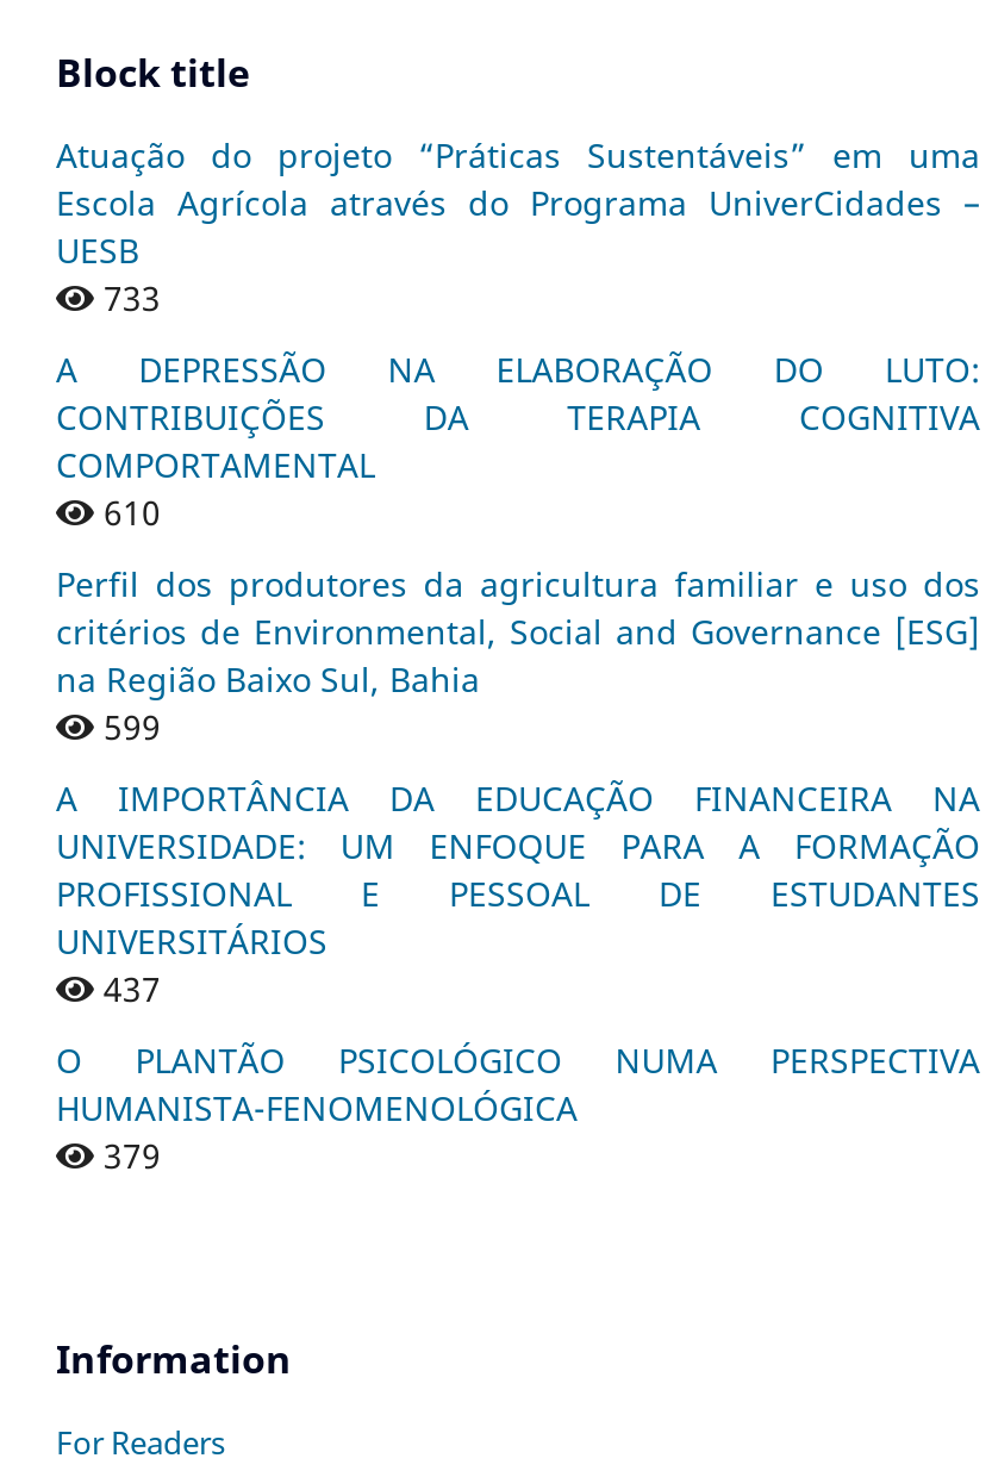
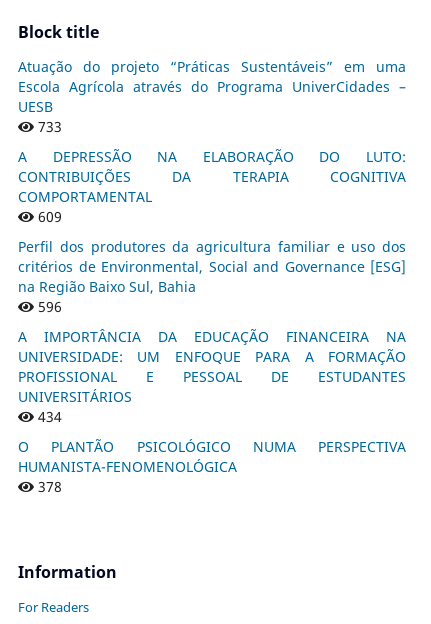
[94,490,161,535] 610 -> [34,207,62,226] 609
[94,704,161,749] 599 -> [34,297,62,316] 596
[94,966,161,1011] 437 -> [34,407,62,426] 434
[94,1133,161,1178] 379 -> [34,477,62,496] 378

